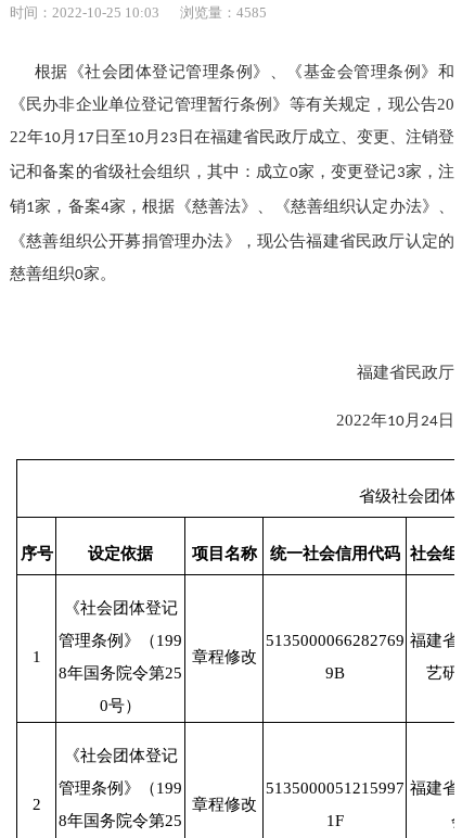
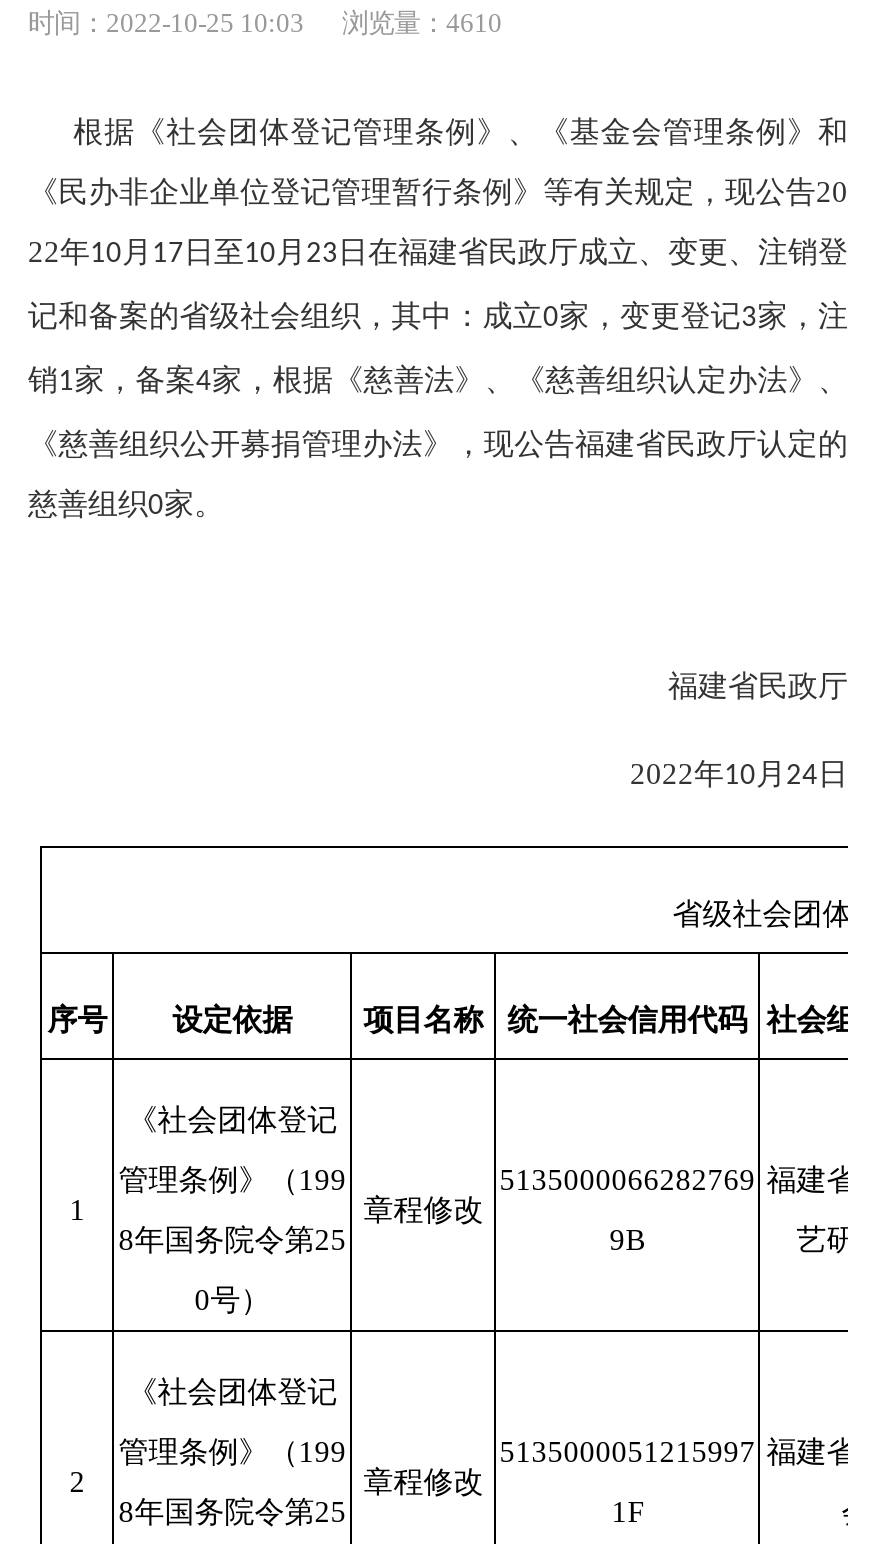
[10,4,267,20] 时间：2022-10-25 10:03 浏览量：4585 -> [28,7,502,37] 时间：2022-10-25 10:03 浏览量：4610

